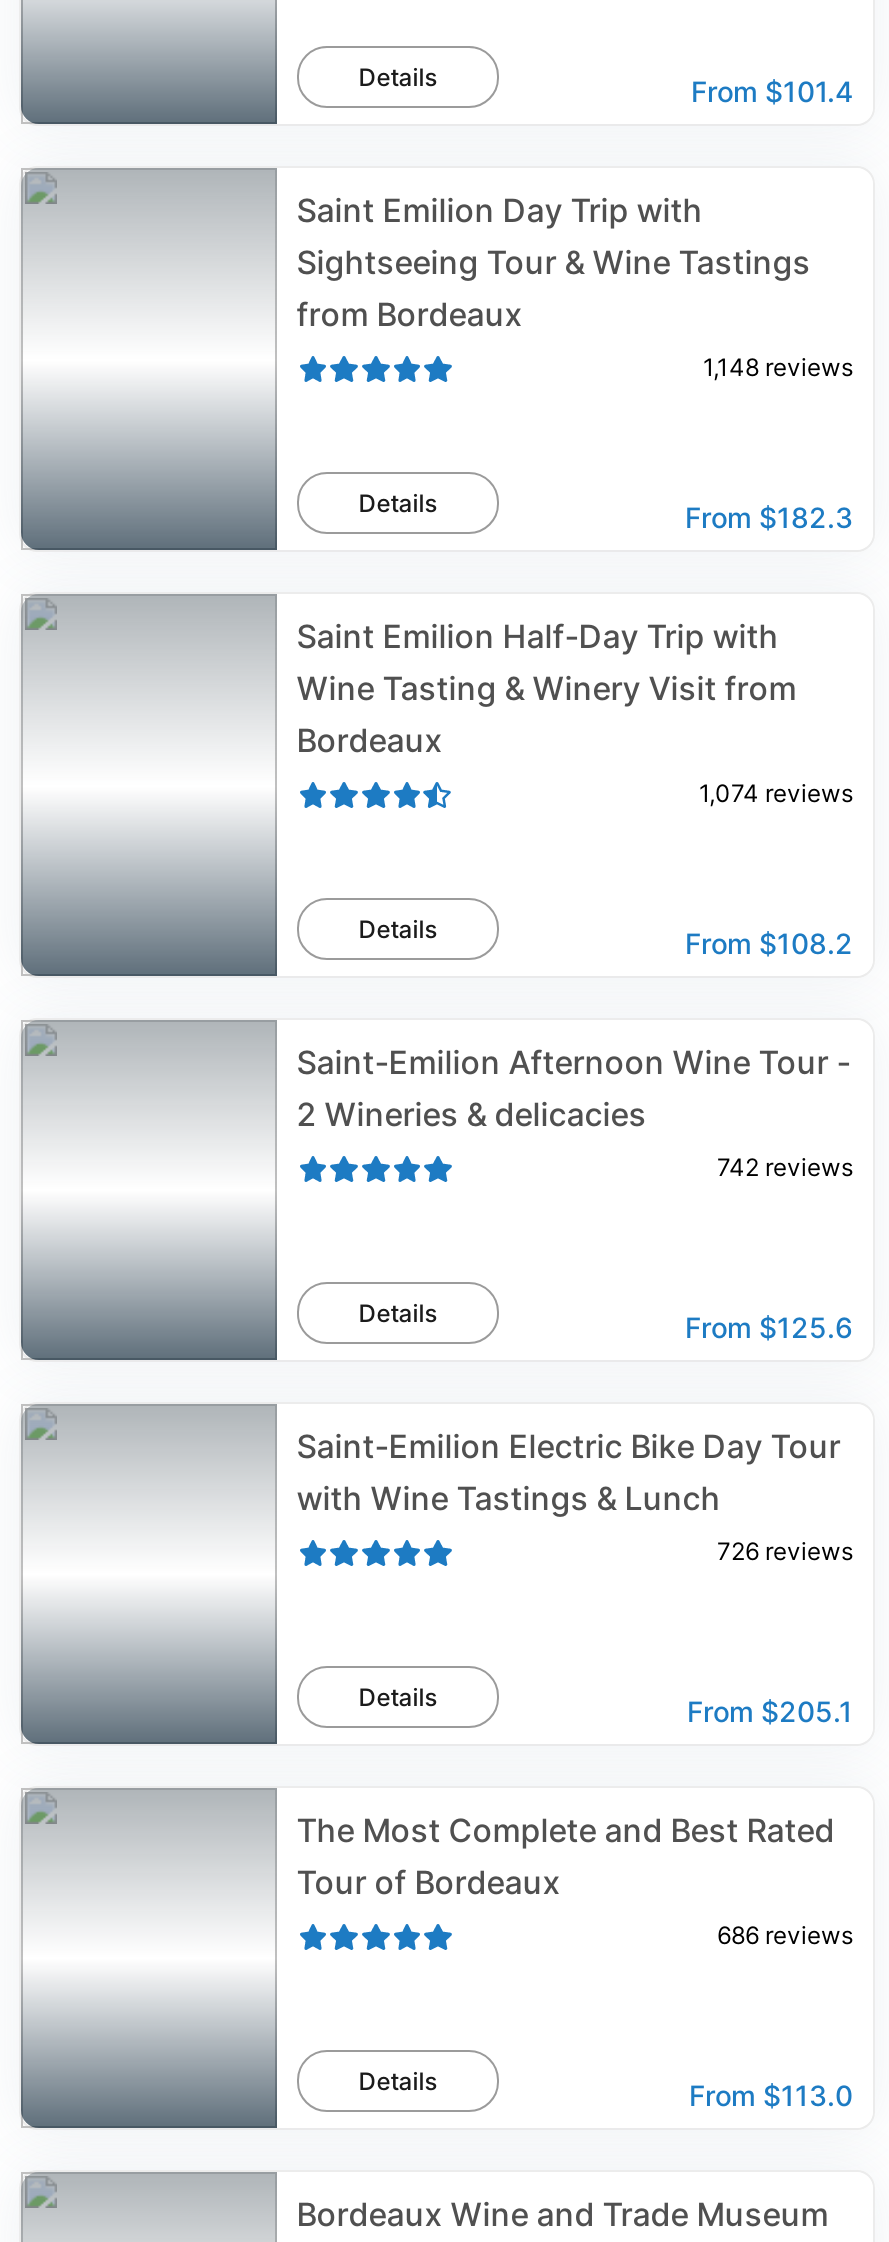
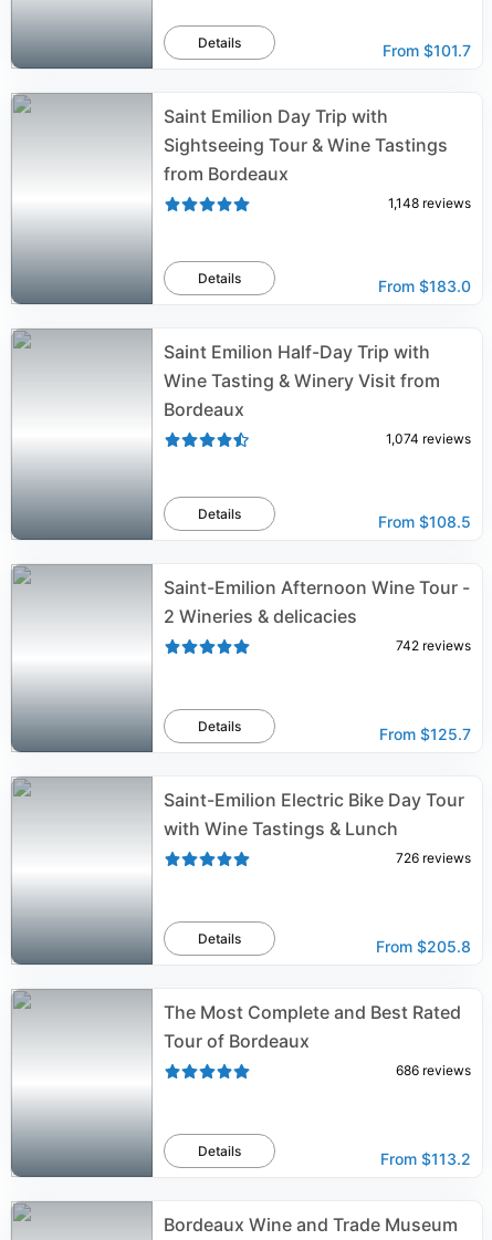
[691,74,853,108] From $101.4 -> [383,41,471,60] From $101.7
[685,500,853,534] From $182.3 -> [378,277,471,295] From $183.0
[685,926,853,960] From $108.2 -> [378,512,471,531] From $108.5
[685,1310,853,1344] From $125.6 -> [379,725,471,743] From $125.7
[687,1694,853,1728] From $205.1 -> [376,937,471,956] From $205.8
[689,2078,853,2112] From $113.0 -> [380,1149,471,1168] From $113.2

